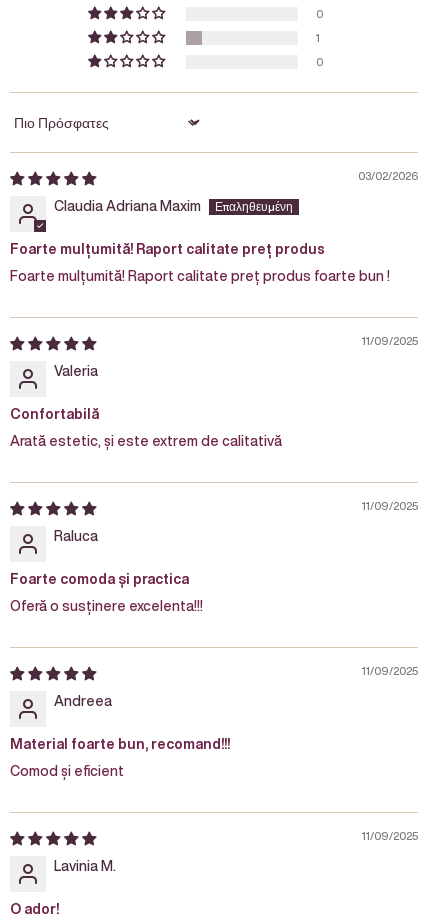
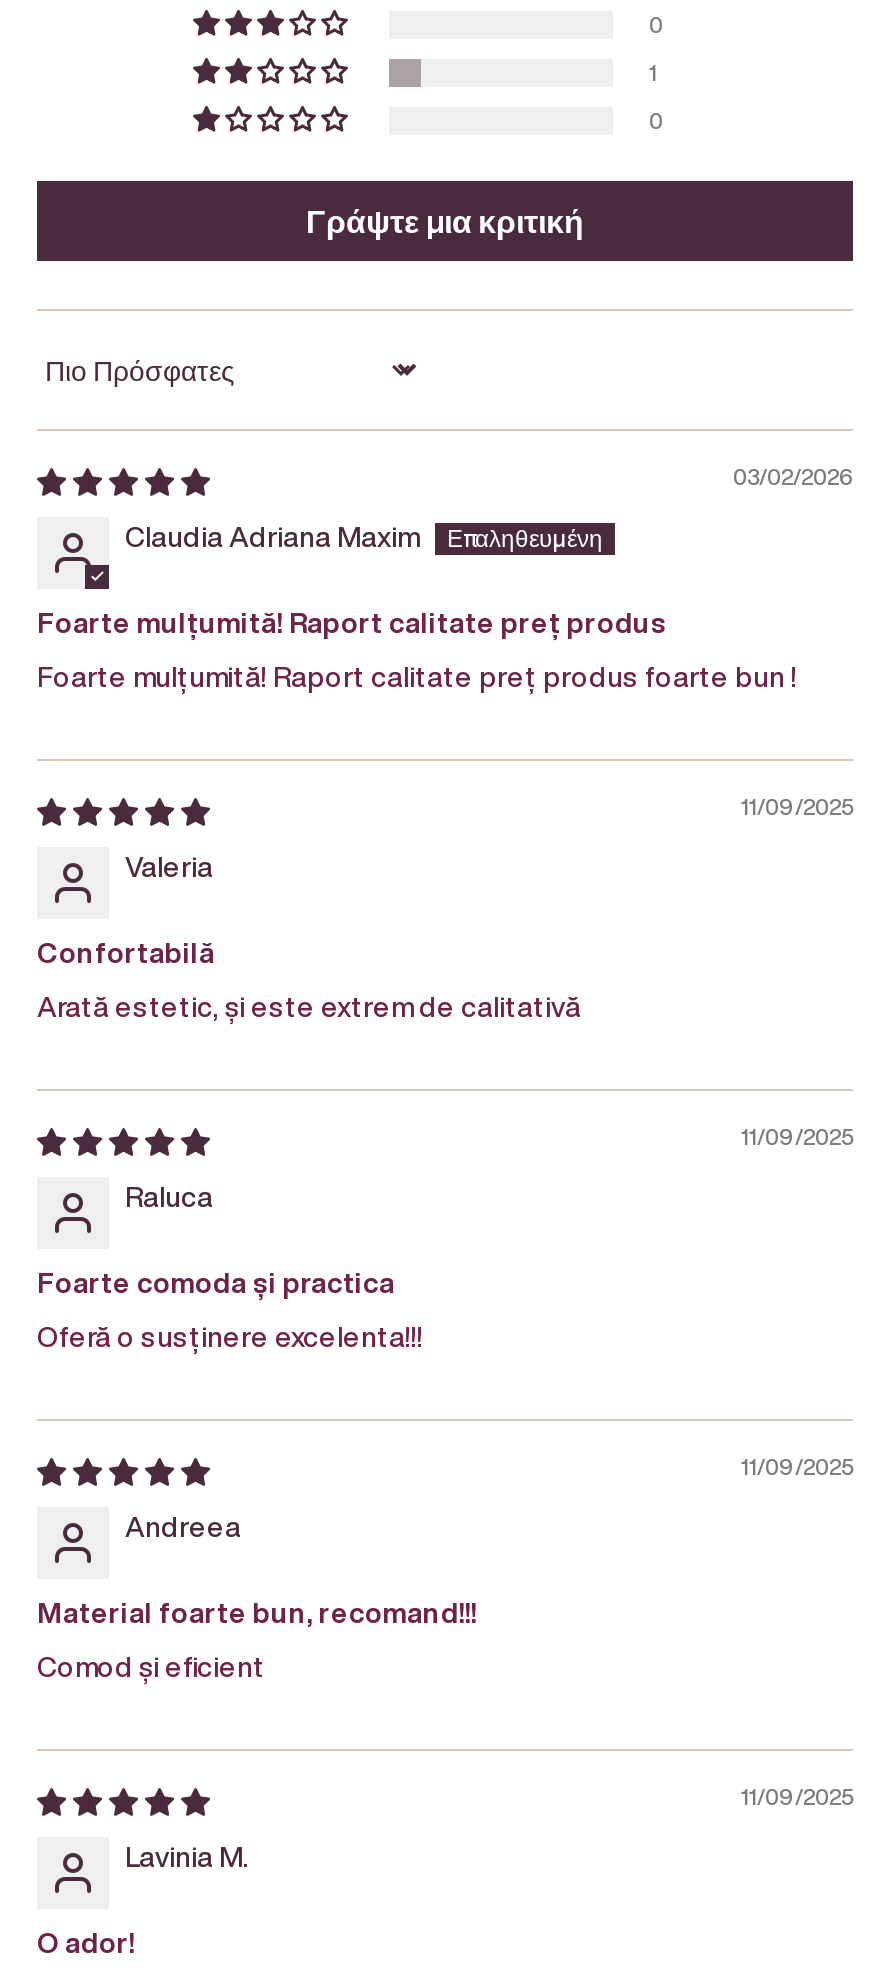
none -> [306,197,584,245] Γράψτε μια κριτική

